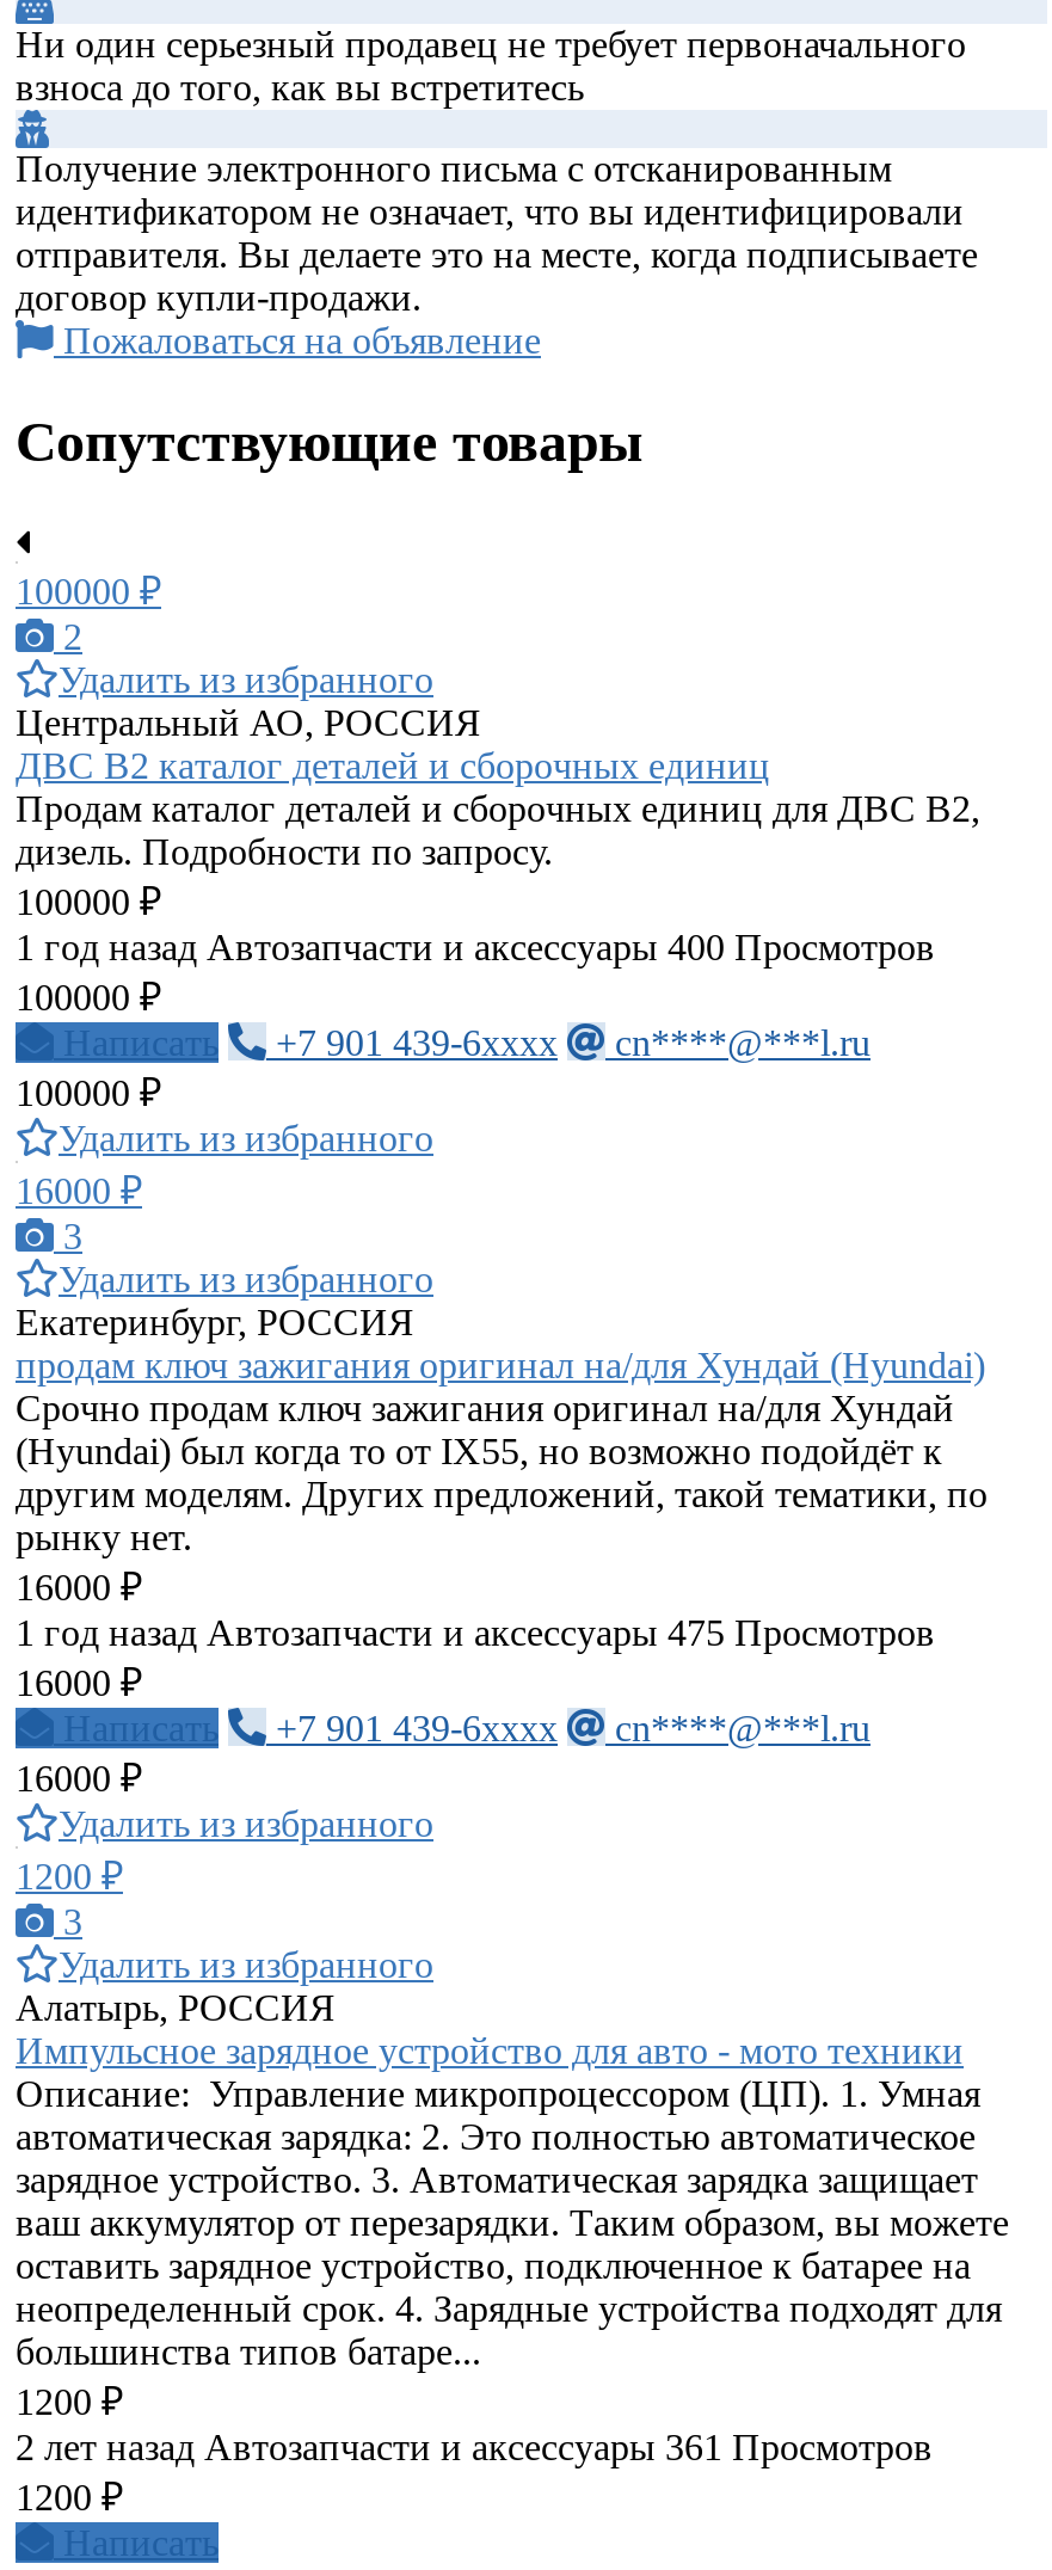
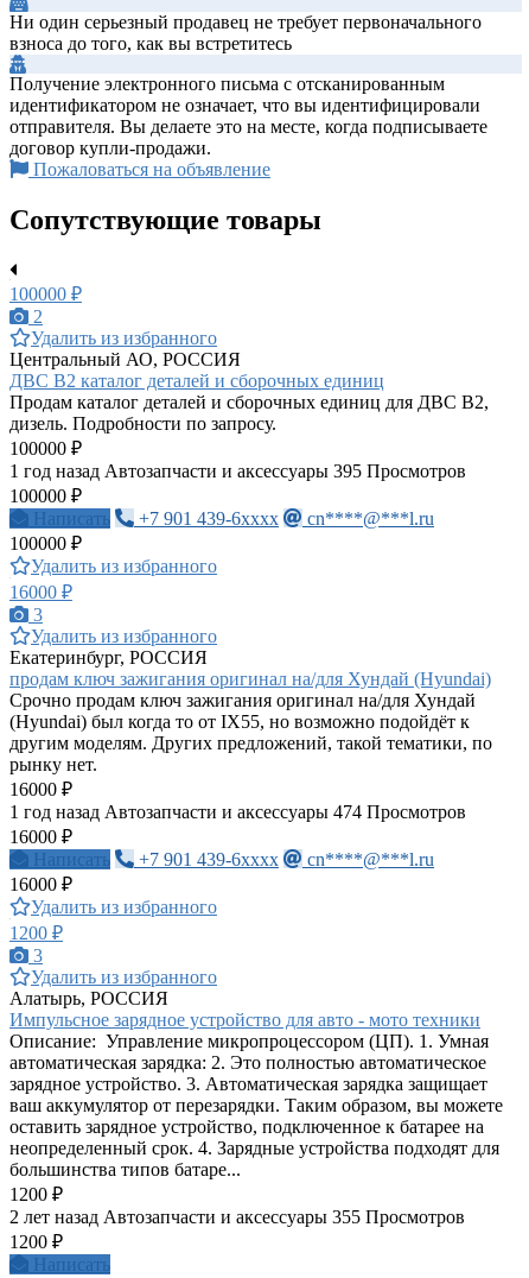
[16,926,935,967] 1 год назад Автозапчасти и аксессуары 400 Просмотров -> [9,461,466,481] 1 год назад Автозапчасти и аксессуары 395 Просмотров
[16,1612,935,1652] 1 год назад Автозапчасти и аксессуары 475 Просмотров -> [9,801,466,822] 1 год назад Автозапчасти и аксессуары 474 Просмотров
[16,2426,933,2467] 2 лет назад Автозапчасти и аксессуары 361 Просмотров -> [9,1206,465,1227] 2 лет назад Автозапчасти и аксессуары 355 Просмотров

